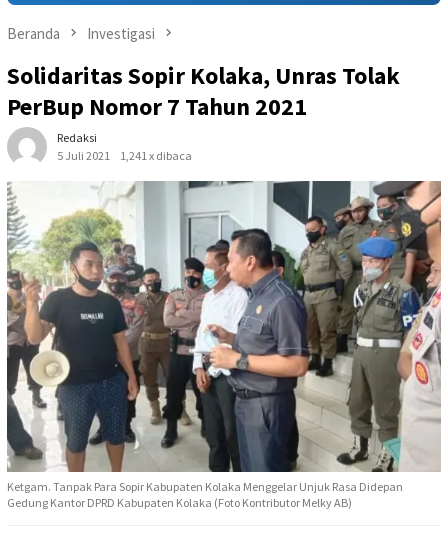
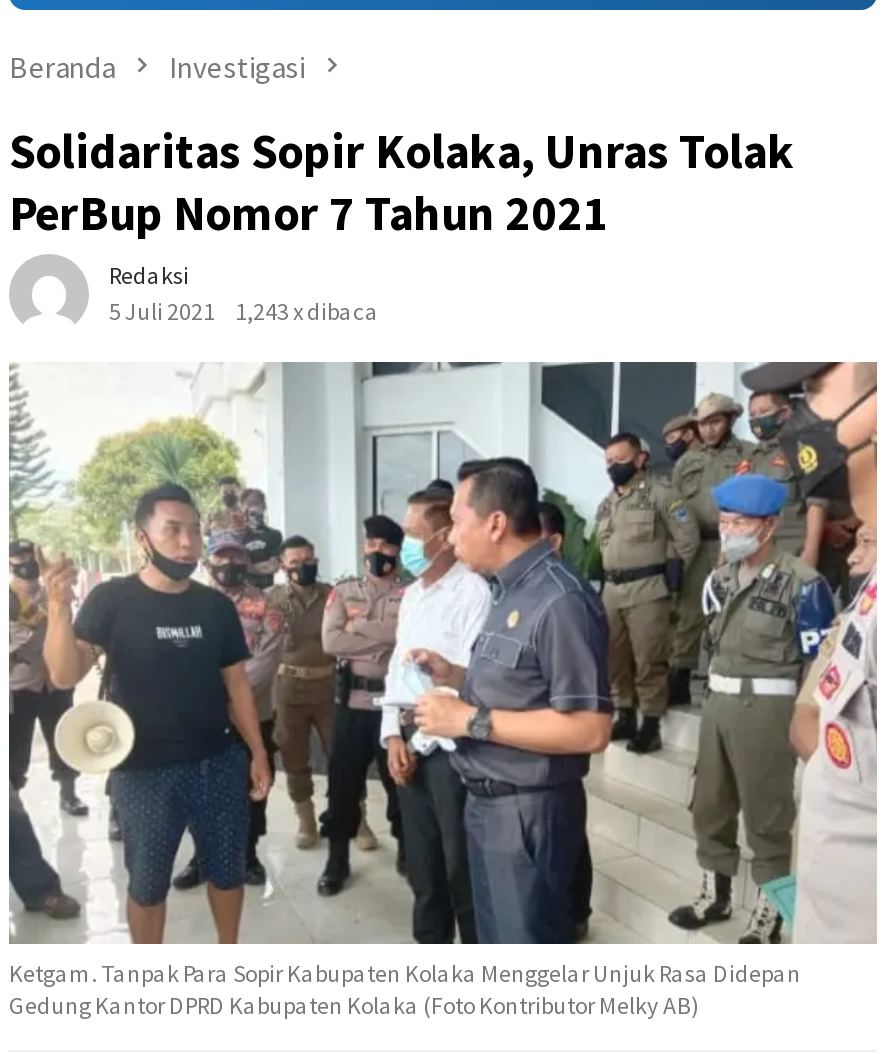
[57,148,192,163] 5 Juli 2021 1,241 x dibaca -> [109,297,379,327] 5 Juli 2021 1,243 x dibaca

